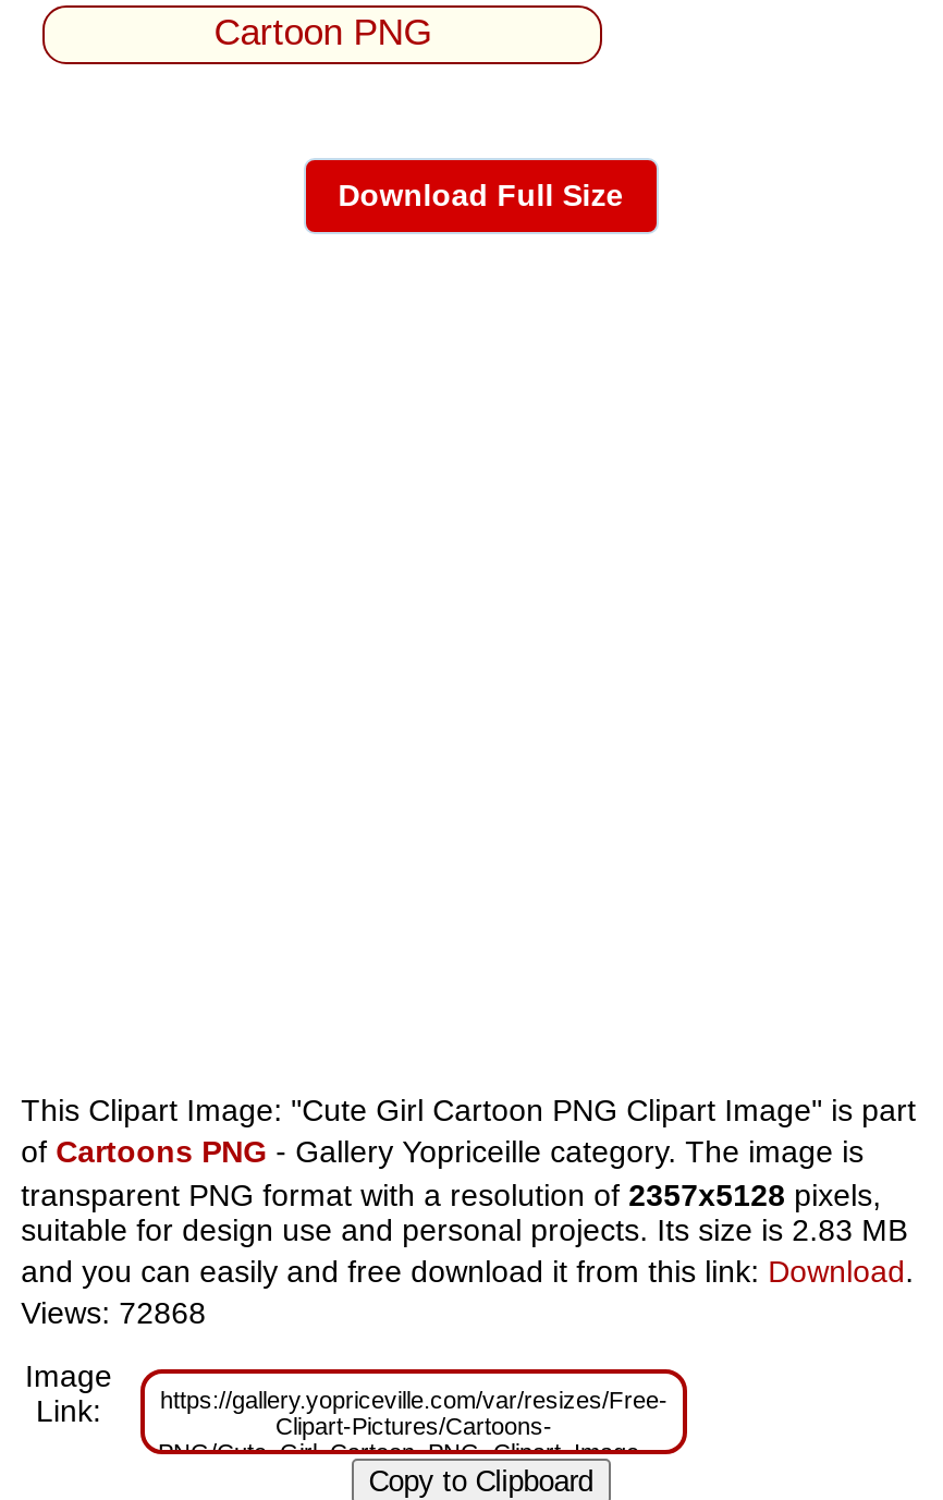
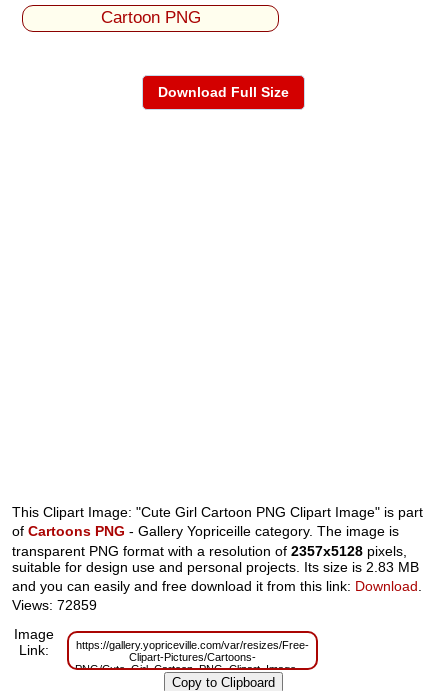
[21,1295,206,1329] Views: 72868 -> [12,597,97,613] Views: 72859

